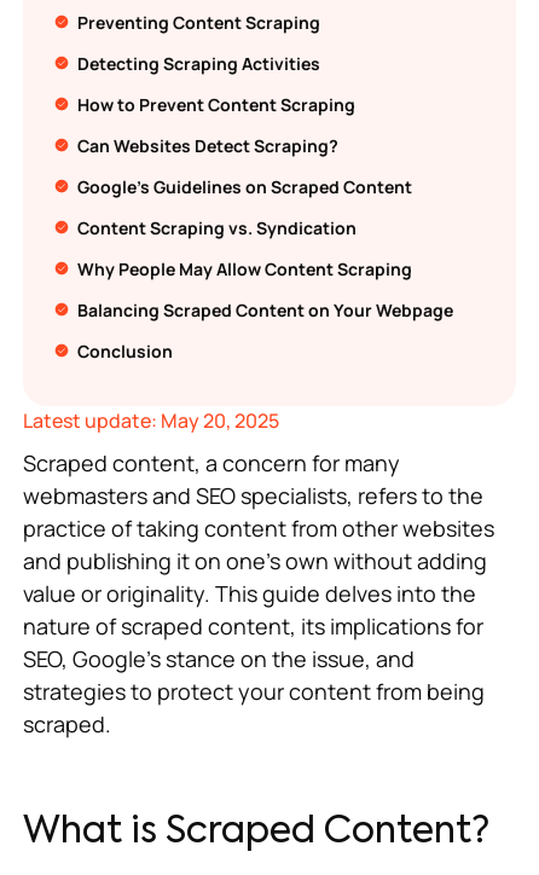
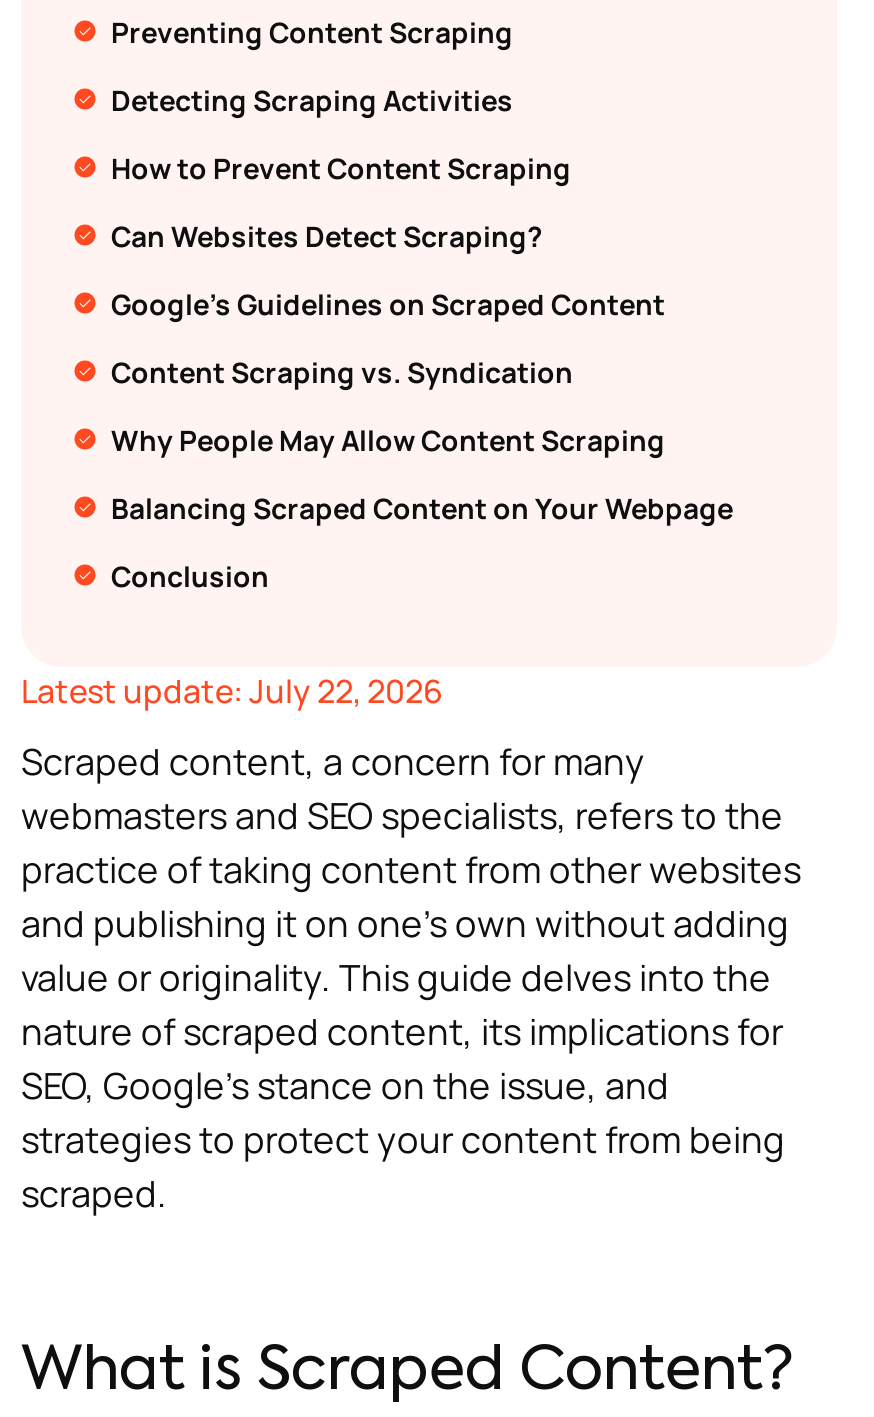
[23,407,279,434] Latest update: May 20, 2025 -> [21,669,443,713] Latest update: July 22, 2026

